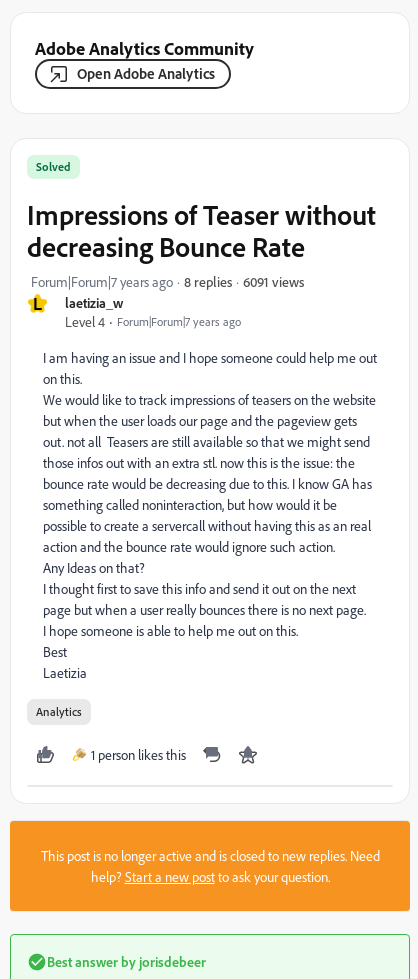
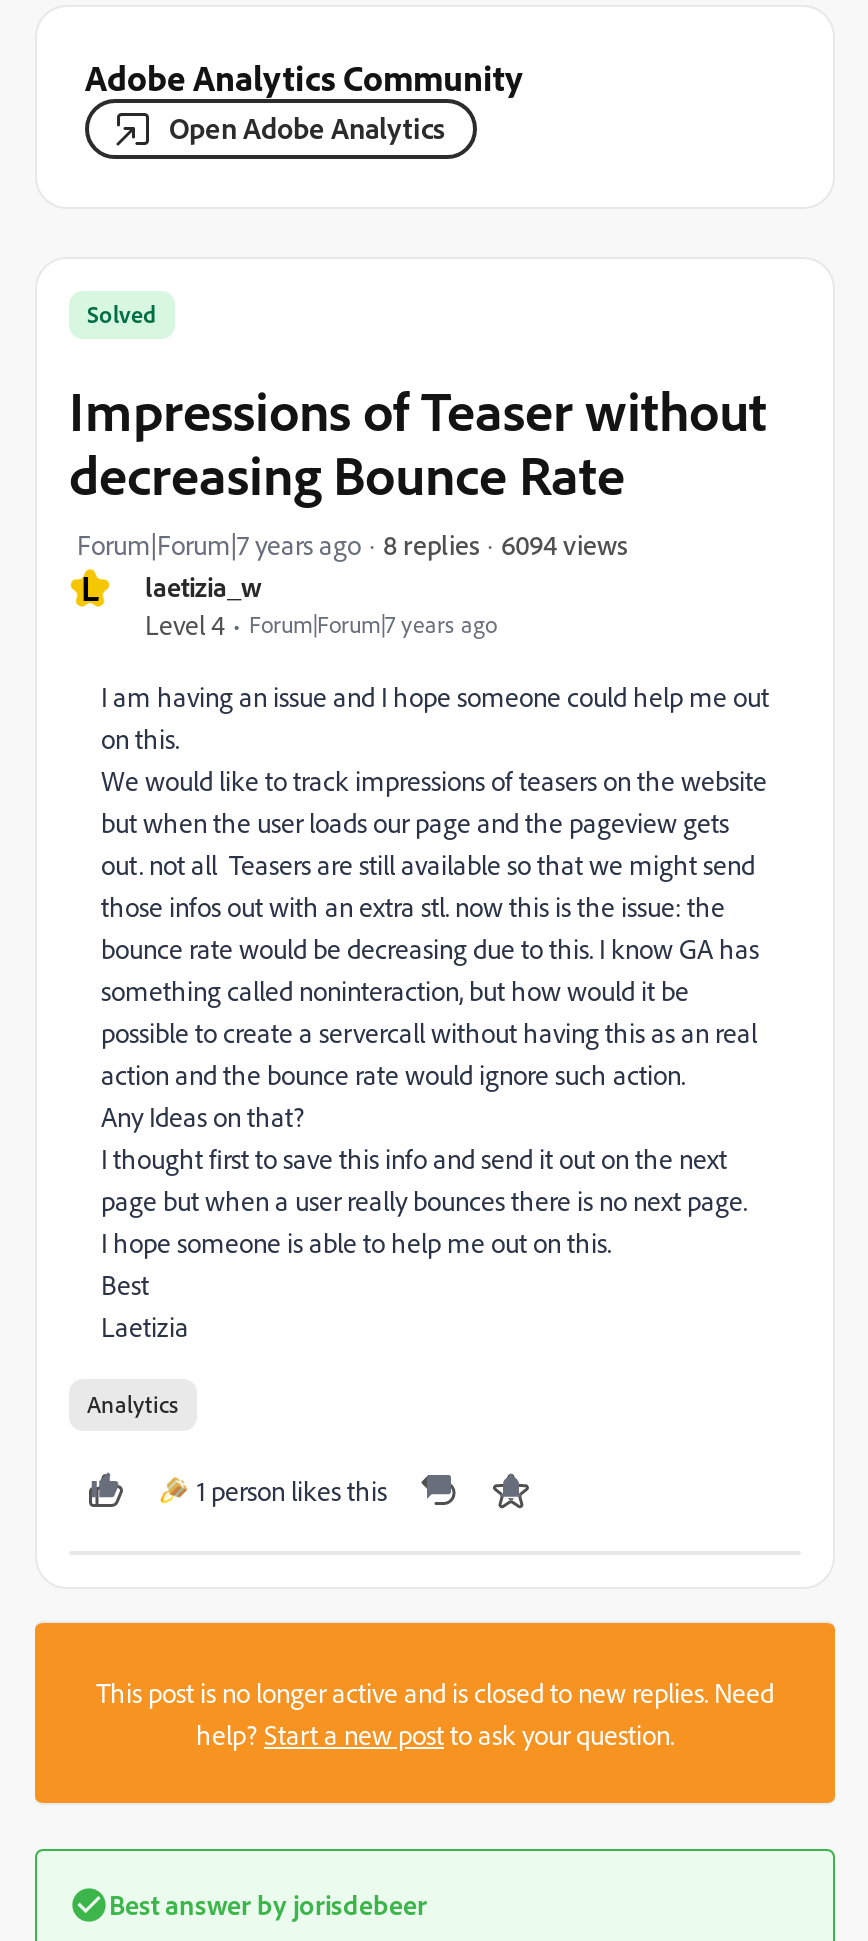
[243,272,304,289] 6091 views -> [501,526,627,560] 6094 views

